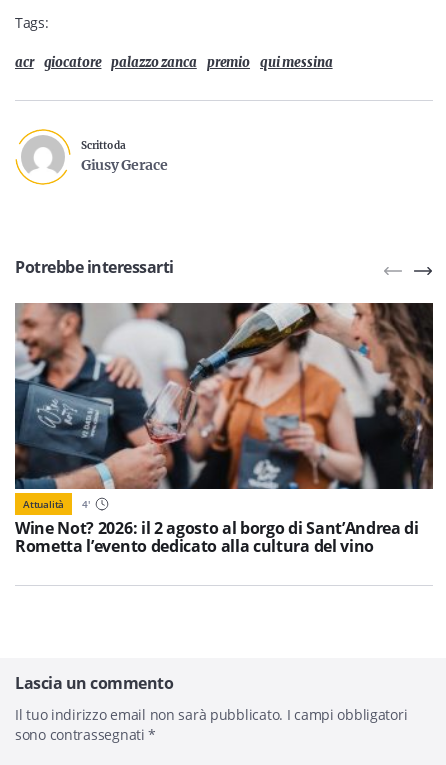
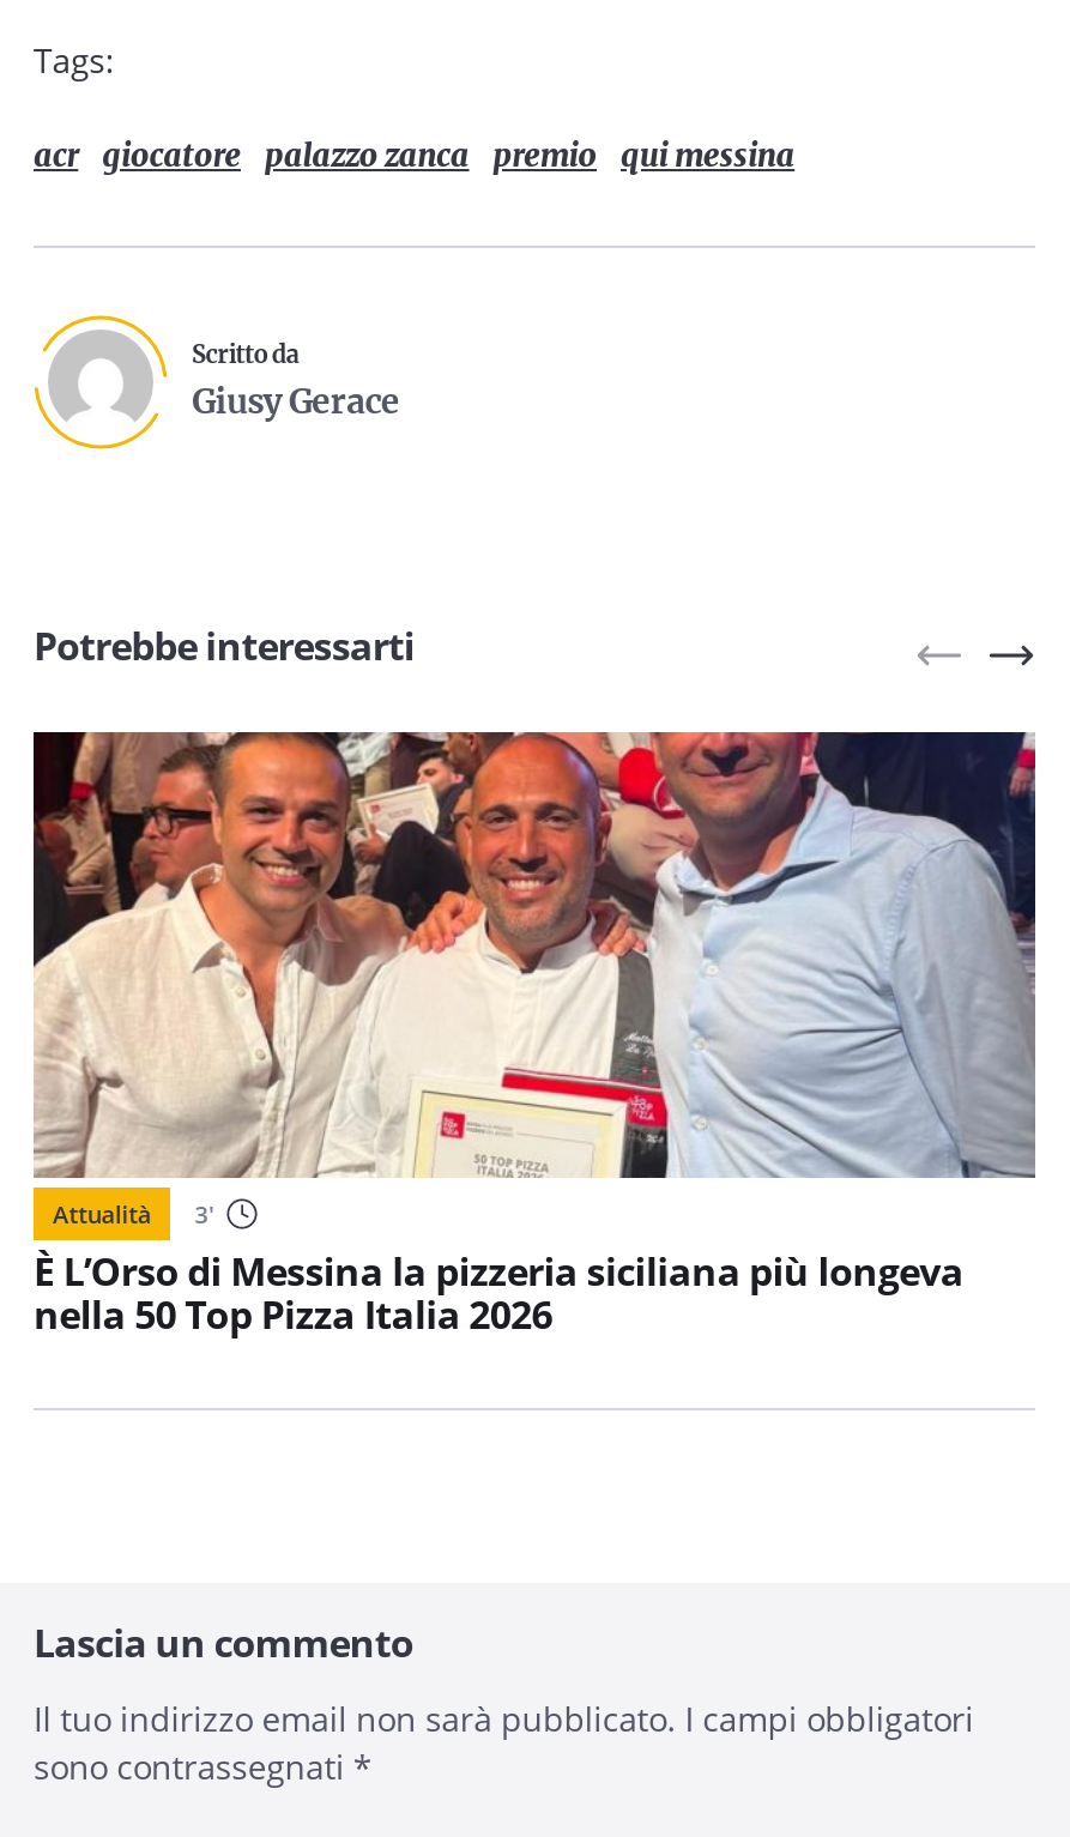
[14,302,434,557] [image] | 4 | Wine Not? 2026: il 2 agosto al borgo di Sant’Andrea di | Rometta l’evento dedicato alla cultura del vino -> [31,730,1038,1341] [image] | 3 | È L’Orso di Messina la pizzeria siciliana più longeva | nella 50 Top Pizza Italia 2026

